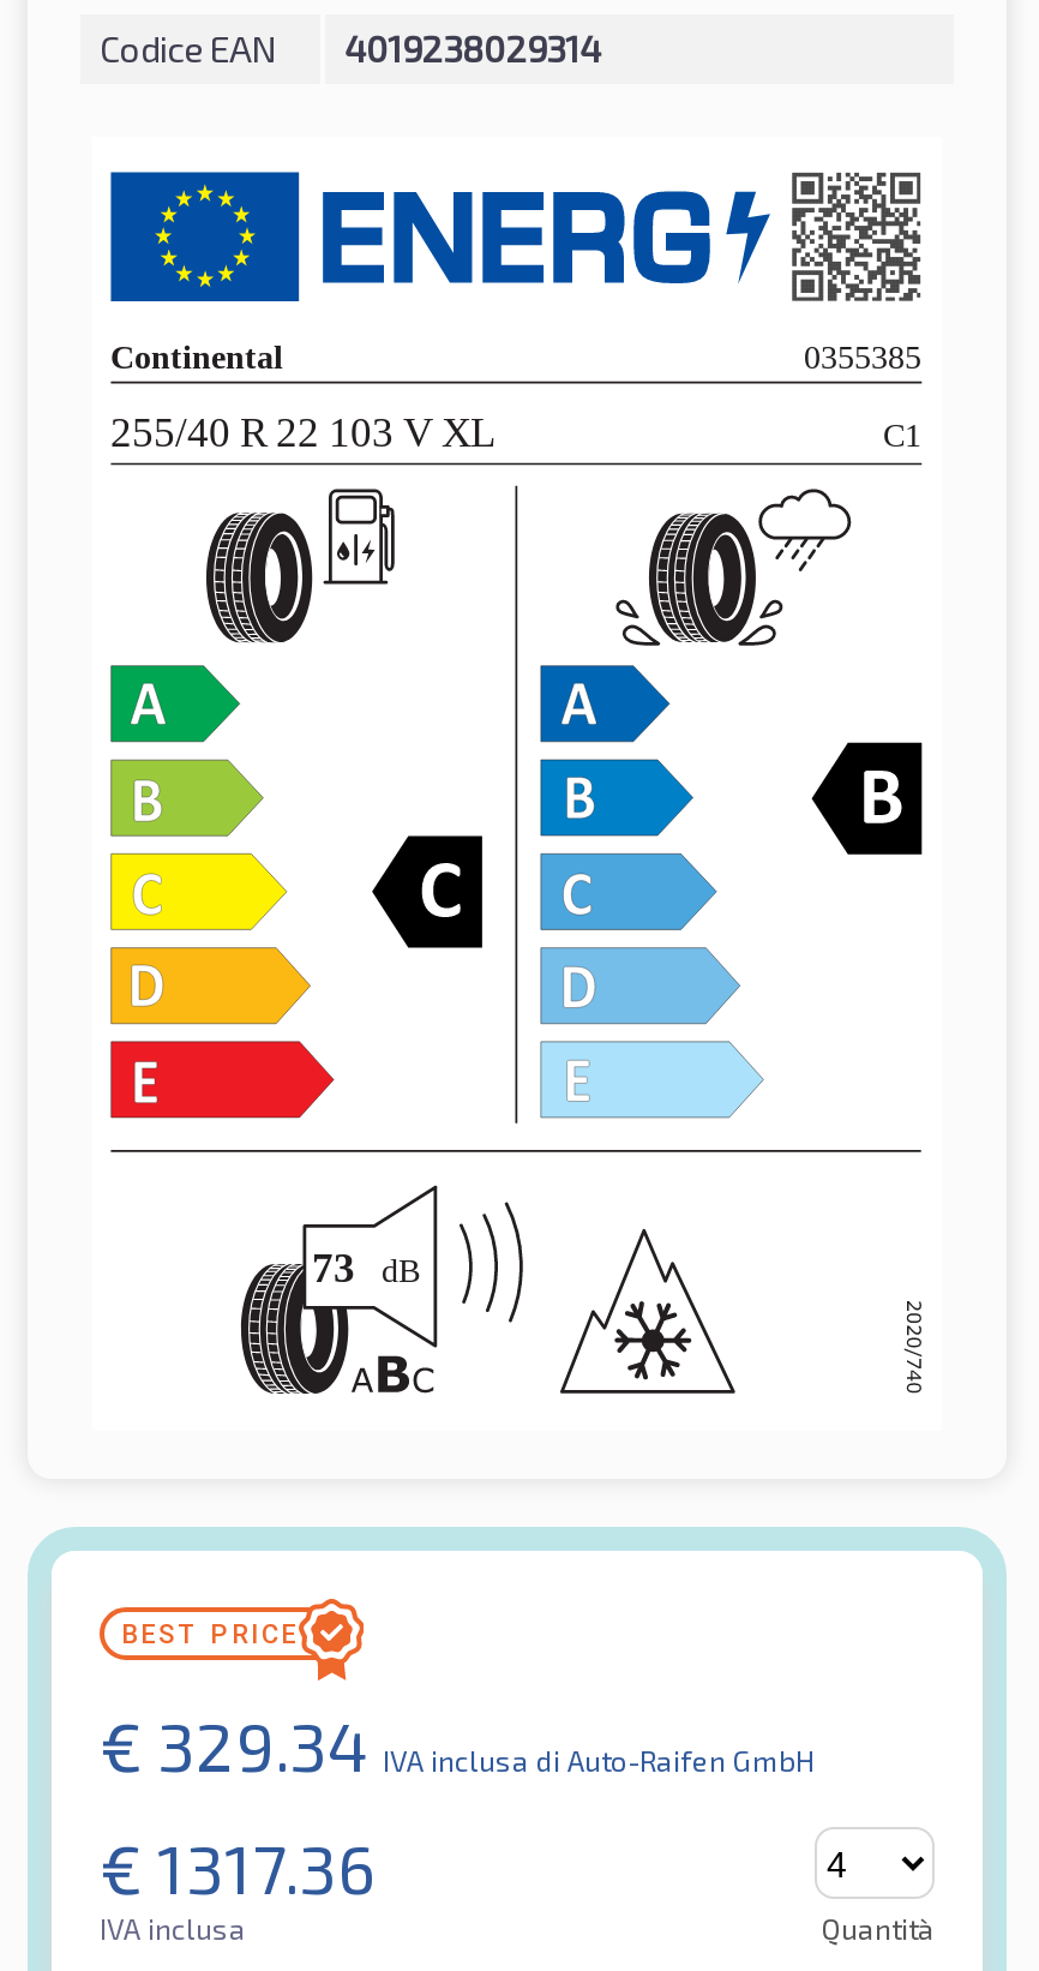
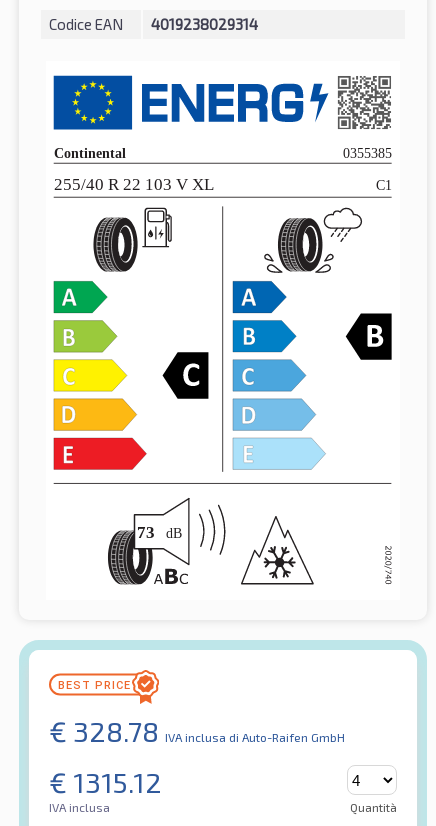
[100,1705,815,1787] € 329.34 IVA inclusadi Auto-Raifen GmbH -> [49,714,345,748] € 328.78 IVA inclusadi Auto-Raifen GmbH
[100,1828,376,1910] € 1317.36 -> [49,765,162,799] € 1315.12

